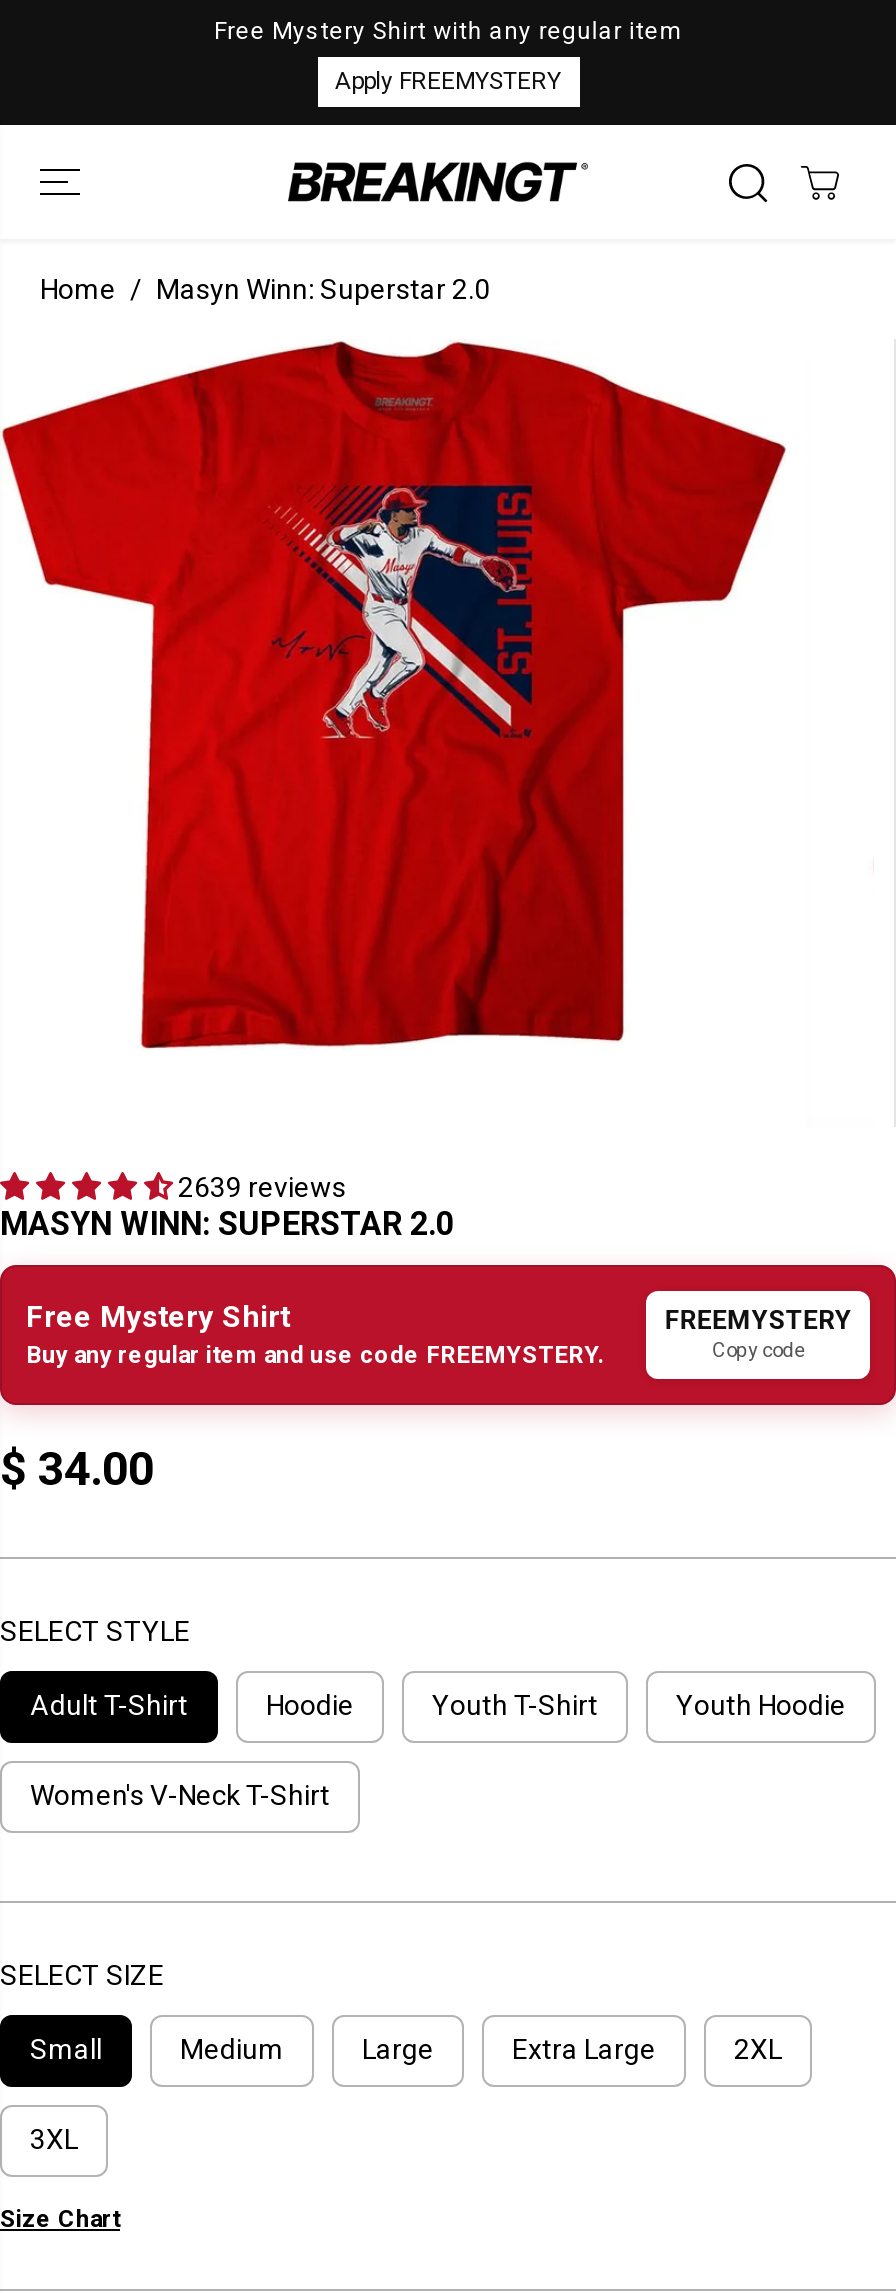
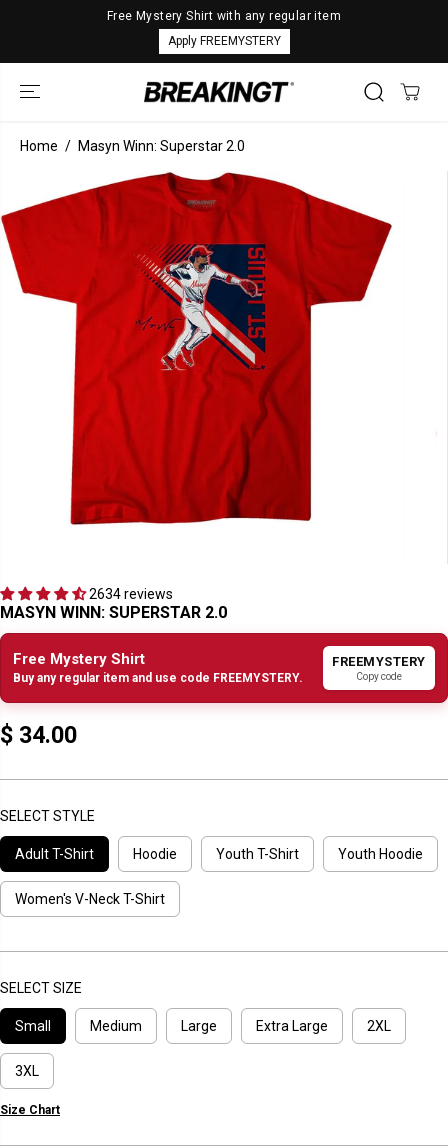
[178,1170,346,1202] 2639 reviews -> [89,586,173,602] 2634 reviews

